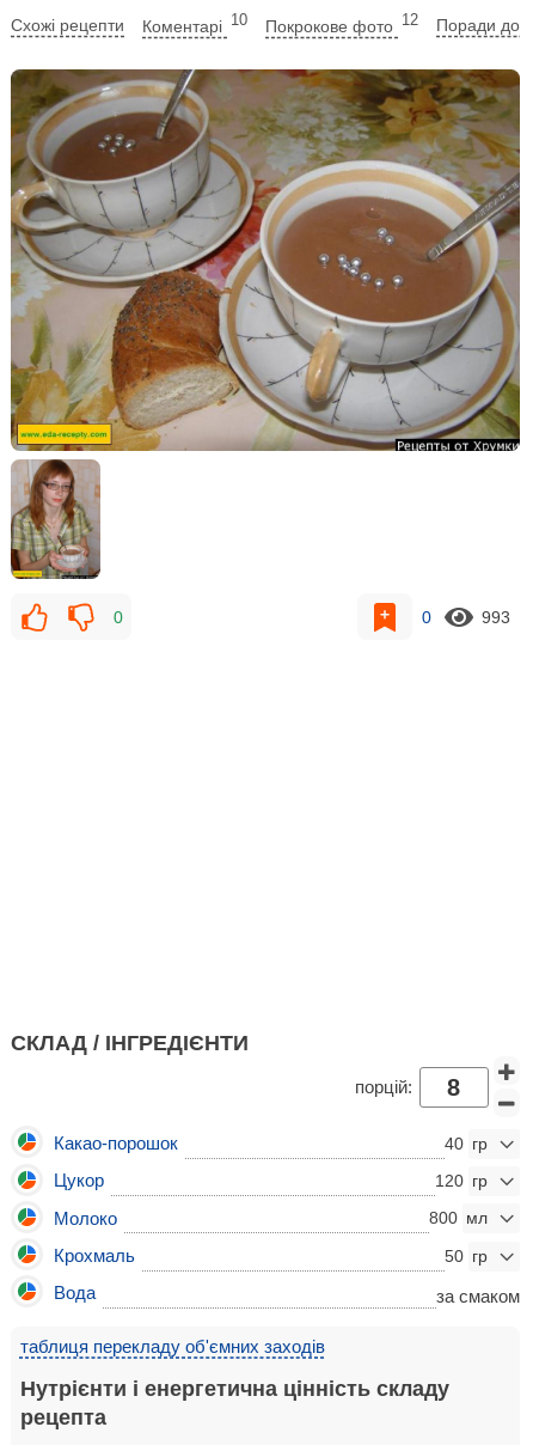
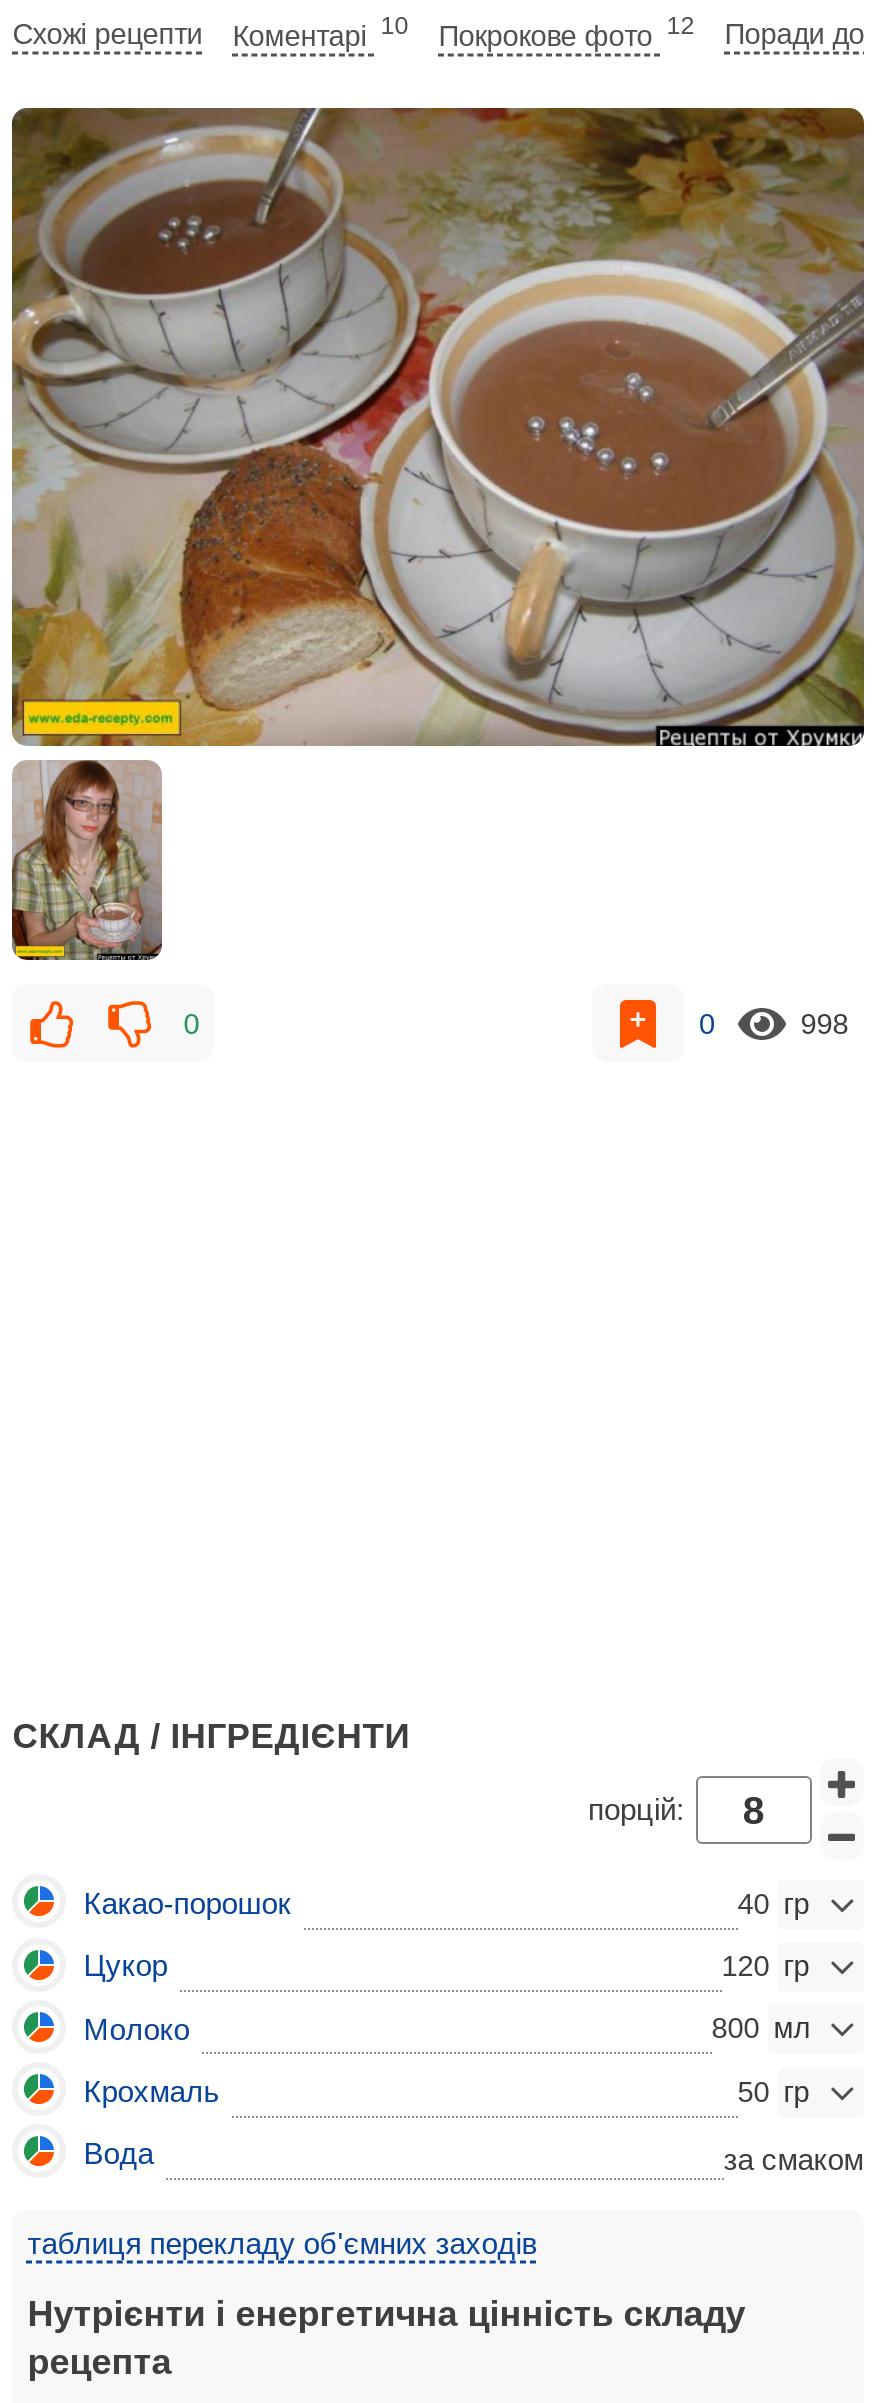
[482,607,511,626] 993 -> [800,1007,848,1039] 998

